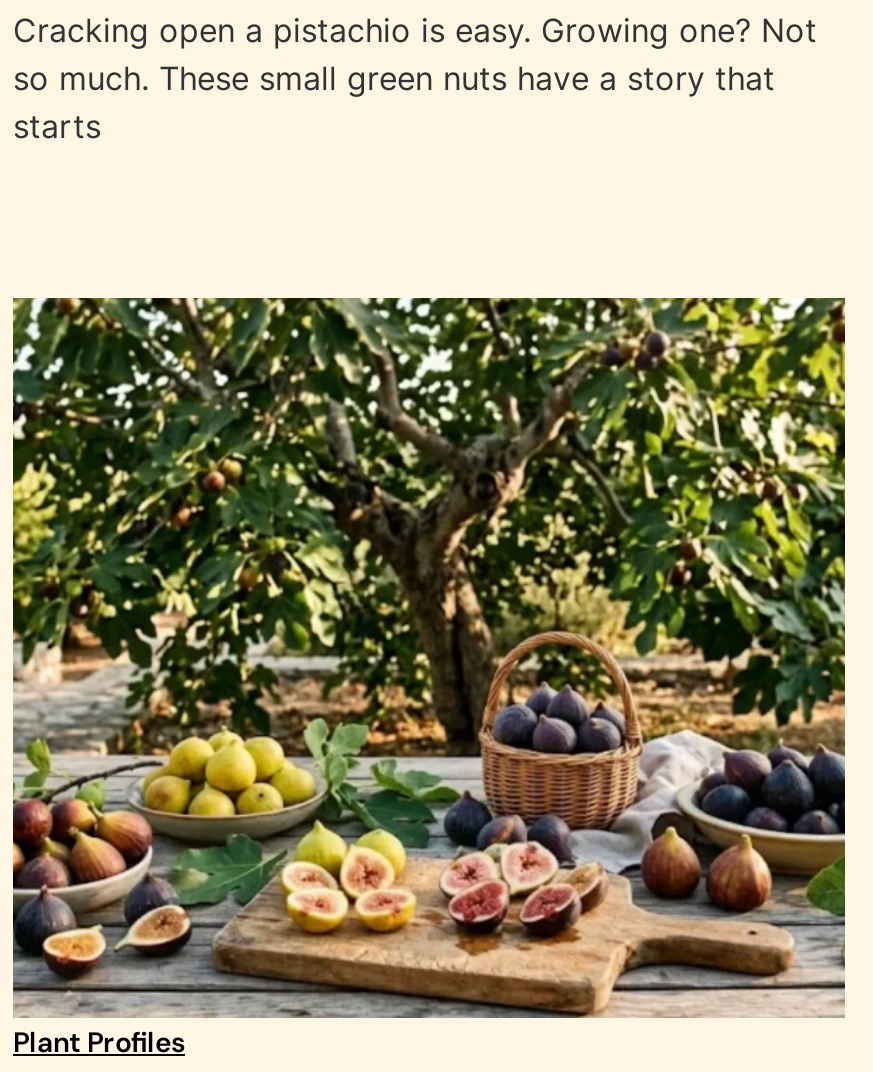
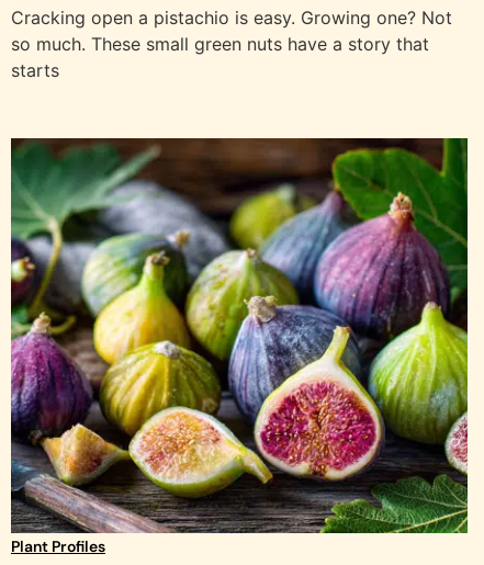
[11,297,847,1019] [image] -> [10,137,469,534] [image]

